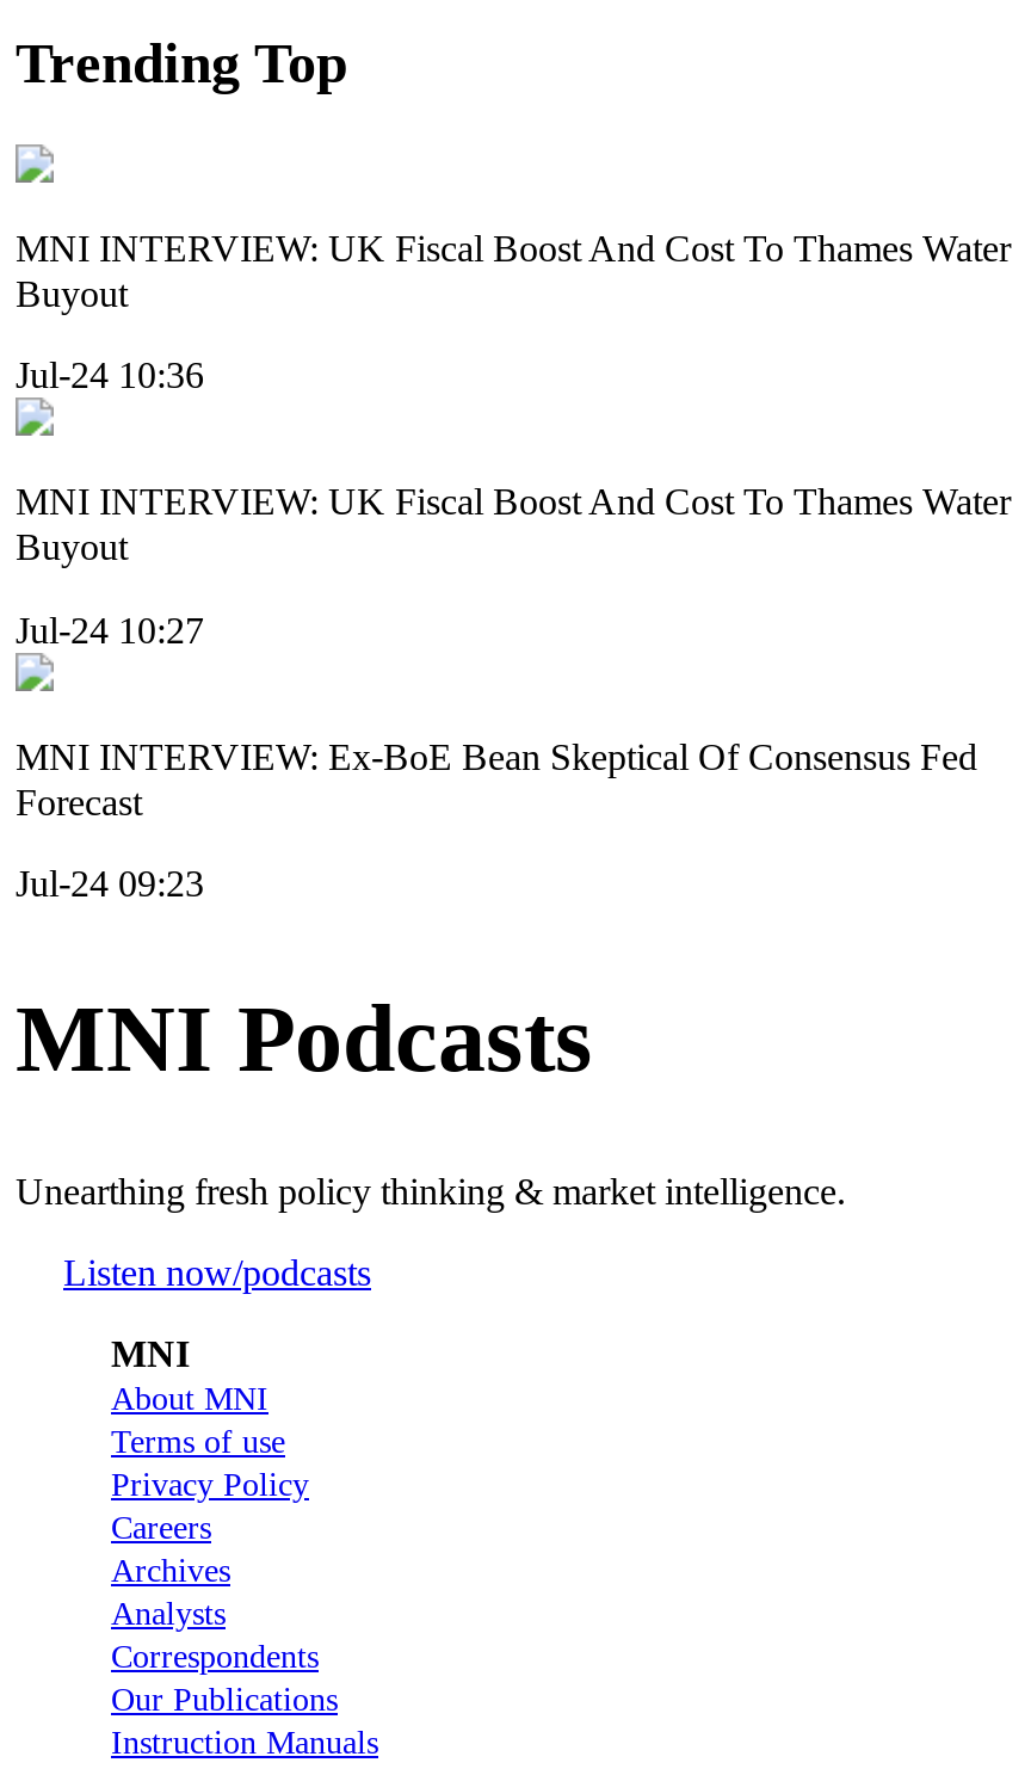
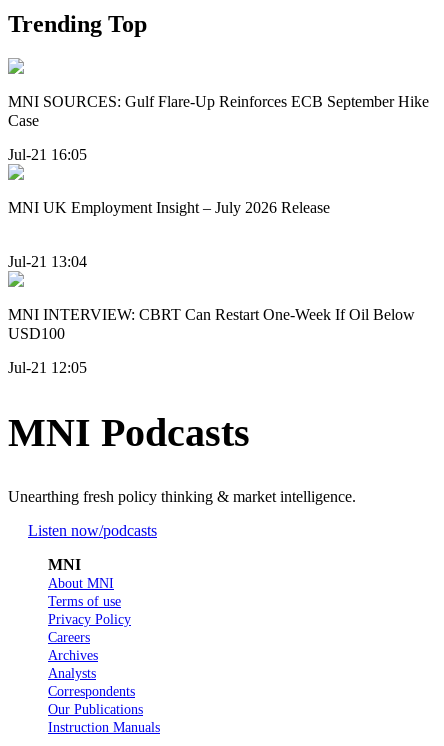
[16,228,1011,313] MNI INTERVIEW: UK Fiscal Boost And Cost To Thames Water | Buyout -> [8,93,429,129] MNI SOURCES: Gulf Flare-Up Reinforces ECB September Hike | Case
[16,355,204,396] Jul-24 10:36 -> [8,146,87,163] Jul-21 16:05
[16,482,1011,567] MNI INTERVIEW: UK Fiscal Boost And Cost To Thames Water | Buyout -> [8,199,330,216] MNI UK Employment Insight – July 2026 Release
[16,609,204,650] Jul-24 10:27 -> [8,253,87,270] Jul-21 13:04
[16,736,977,821] MNI INTERVIEW: Ex-BoE Bean Skeptical Of Consensus Fed | Forecast -> [8,306,415,342] MNI INTERVIEW: CBRT Can Restart One-Week If Oil Below | USD100
[16,863,204,904] Jul-24 09:23 -> [8,359,87,376] Jul-21 12:05

